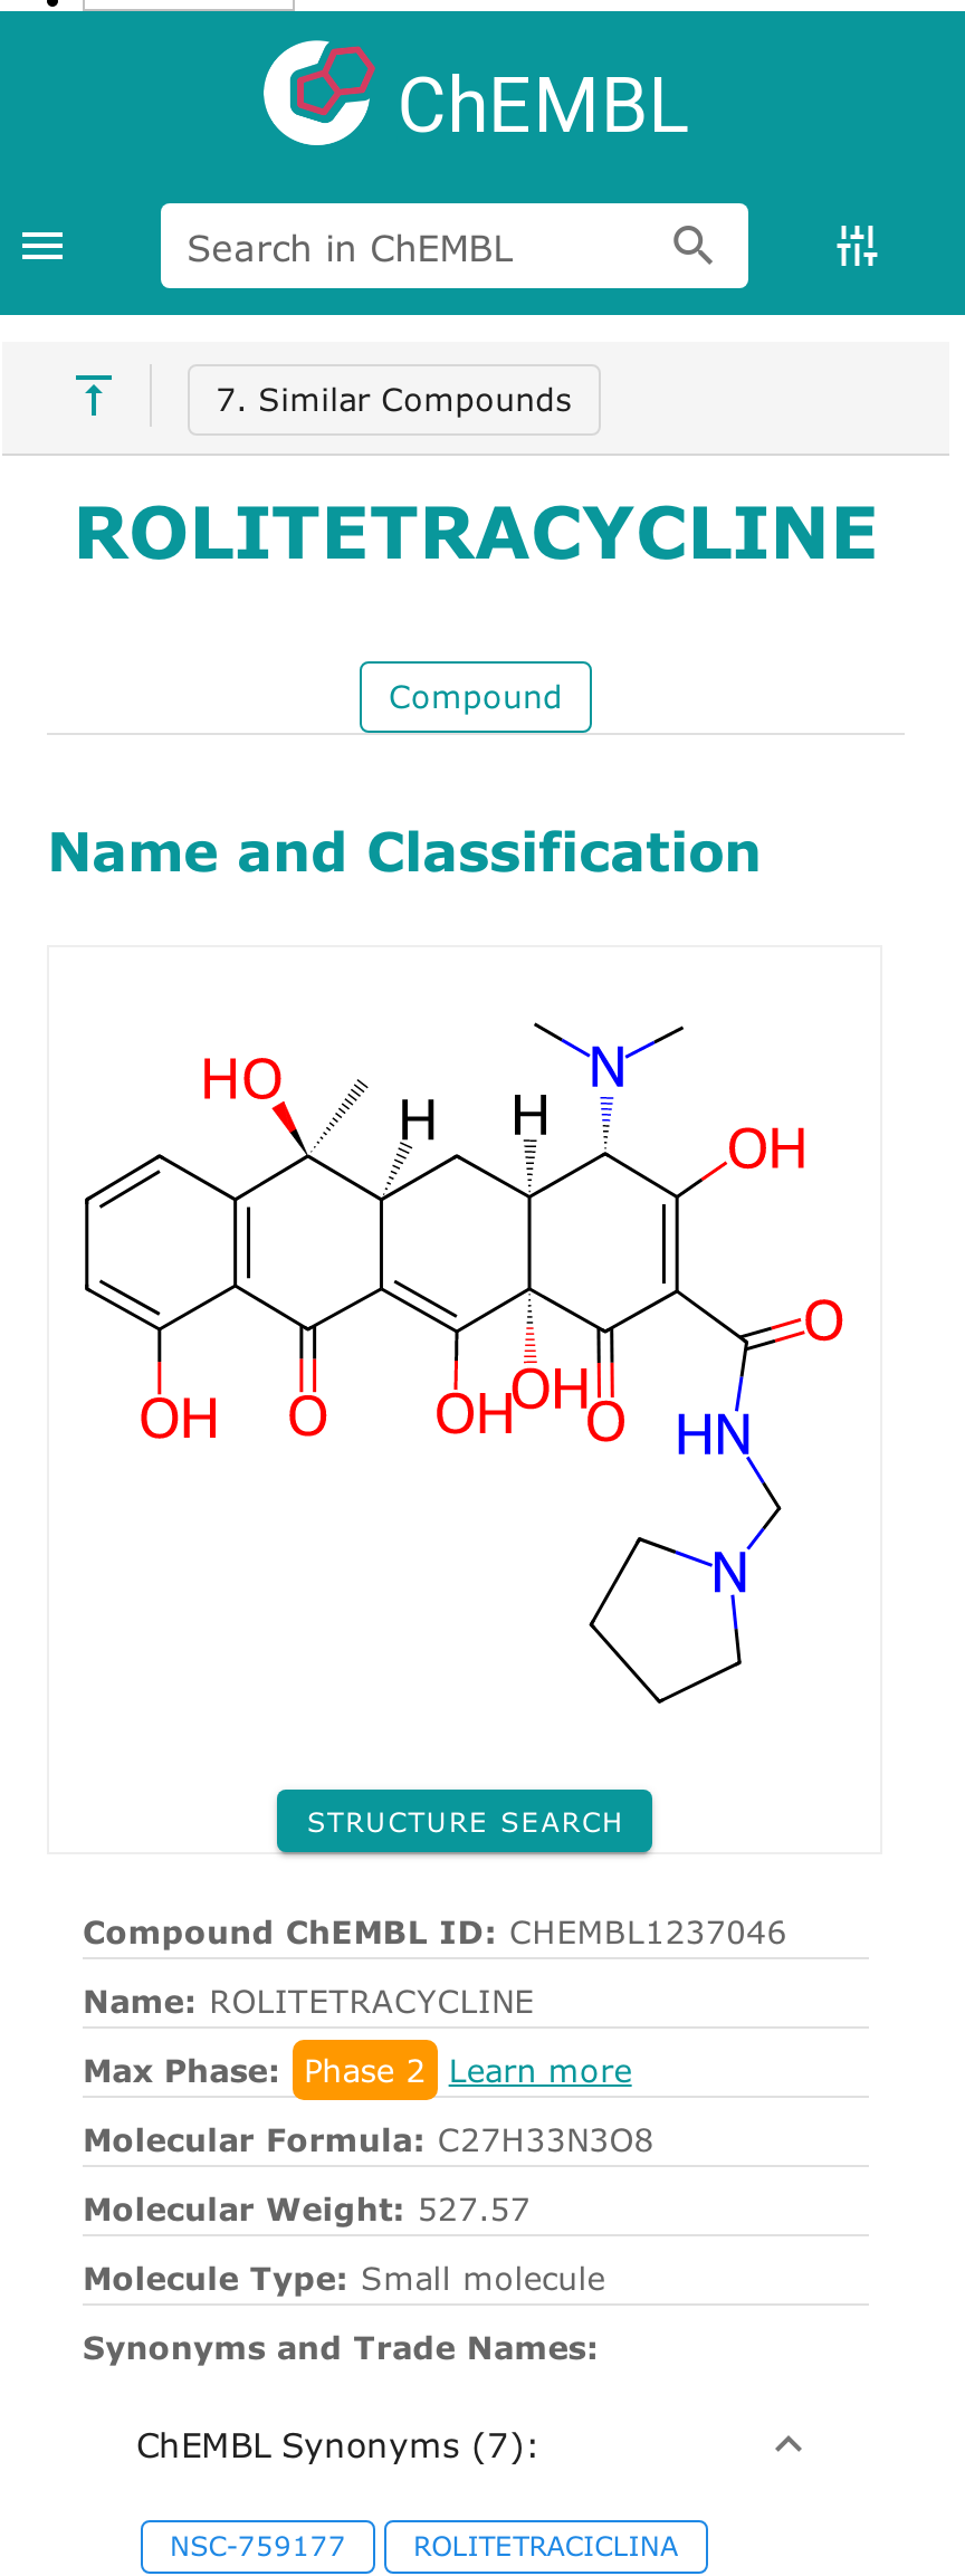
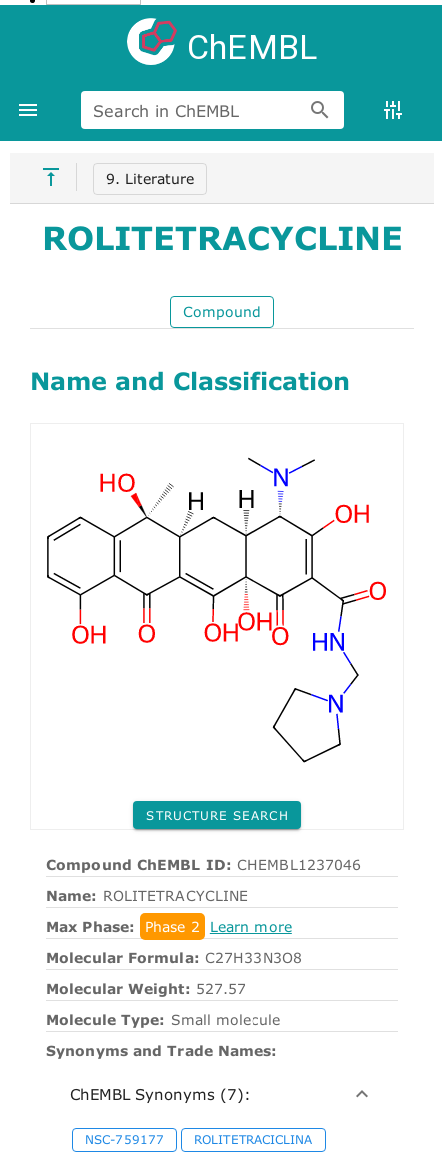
[216,380,571,418] 7. Similar Compounds -> [106,170,194,187] 9. Literature

